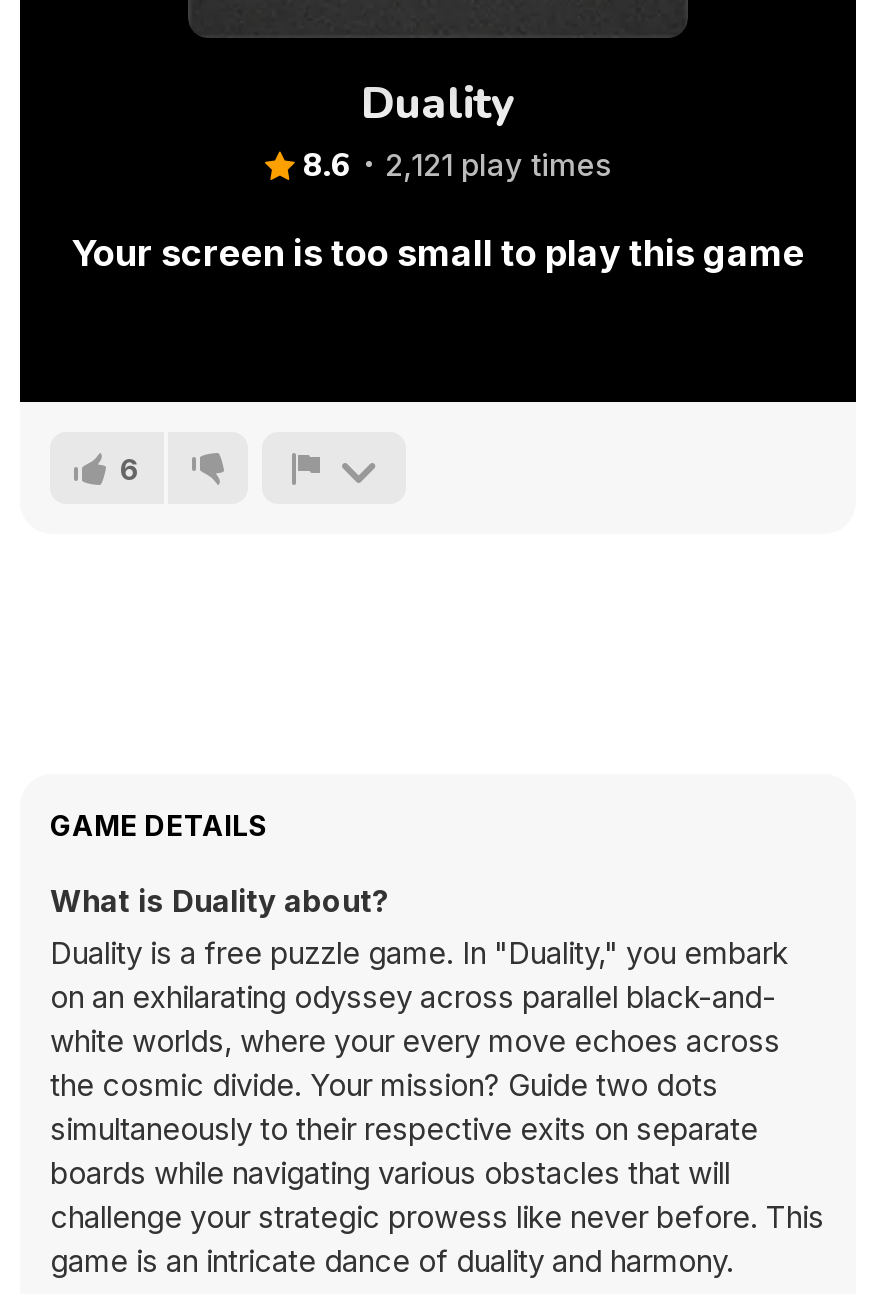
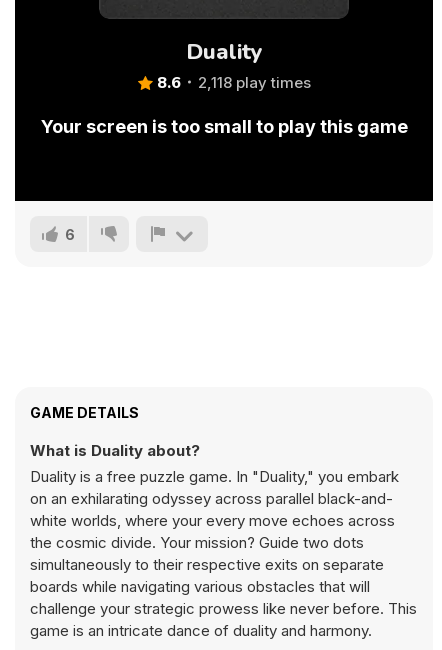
[303,144,611,188] 8.6 2,121 play times -> [156,72,310,94] 8.6 2,118 play times

